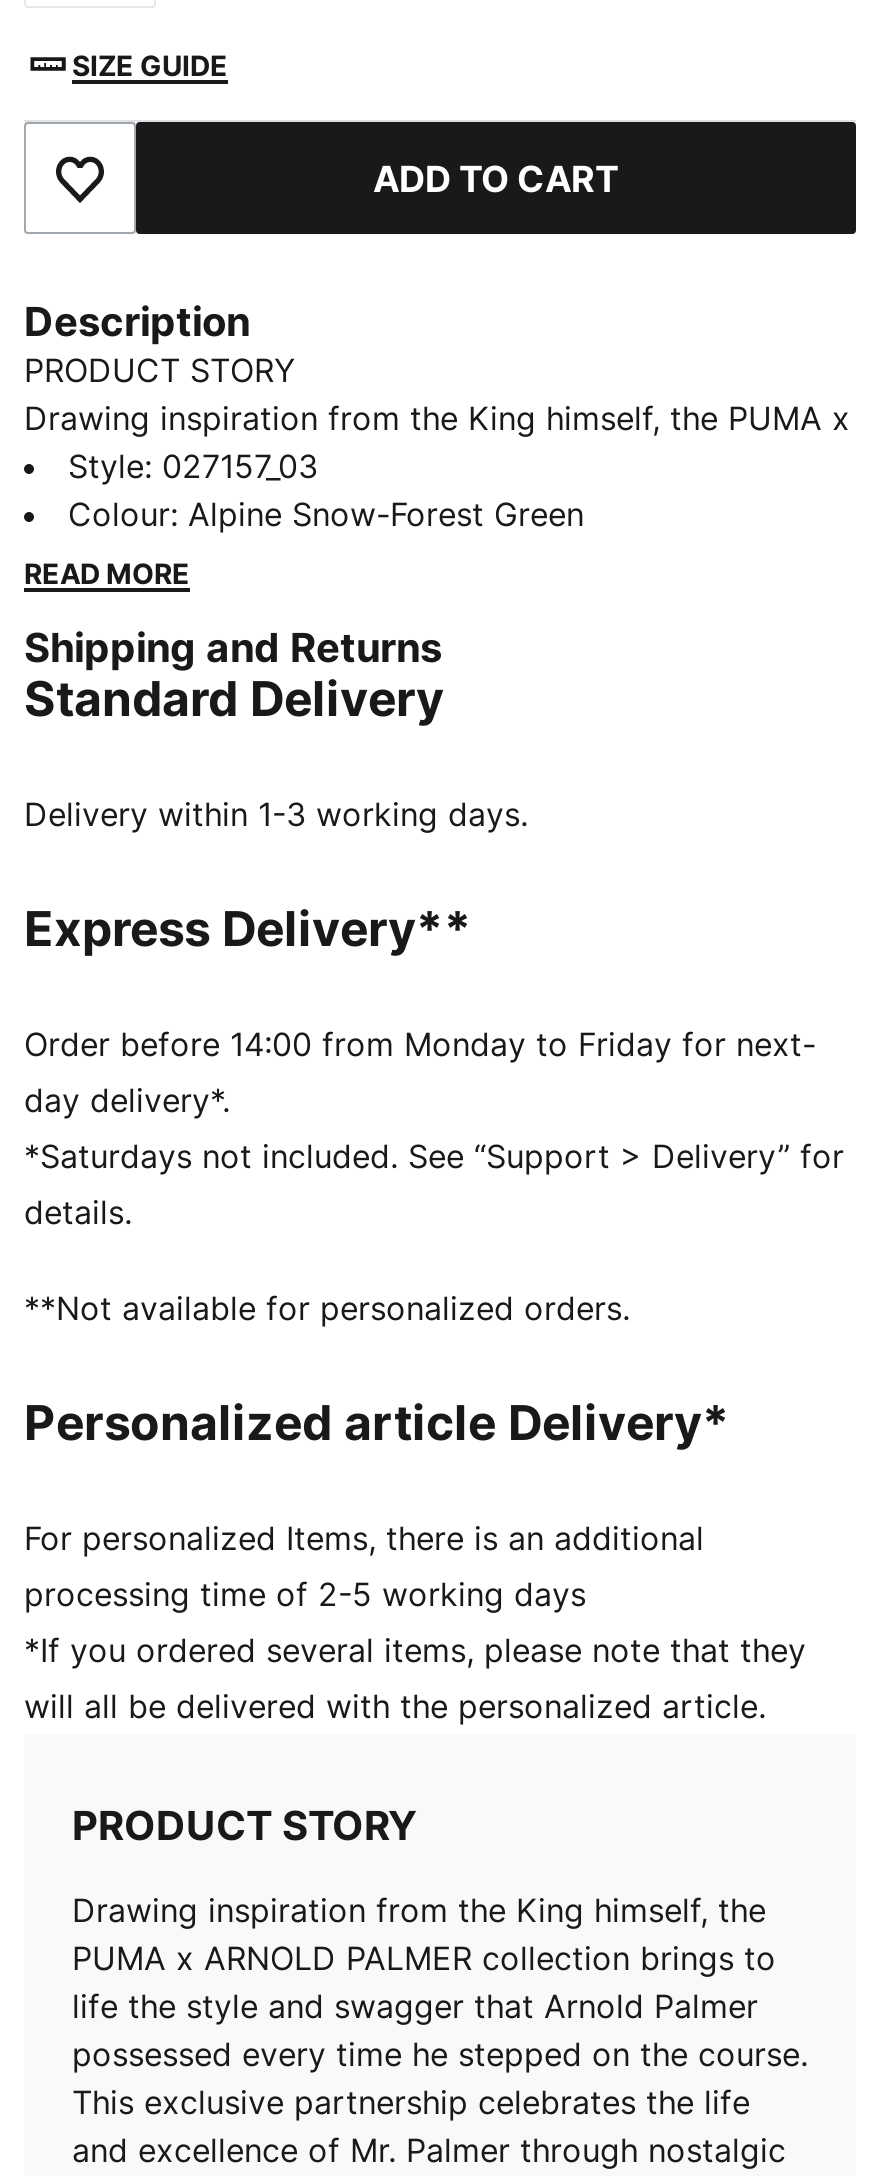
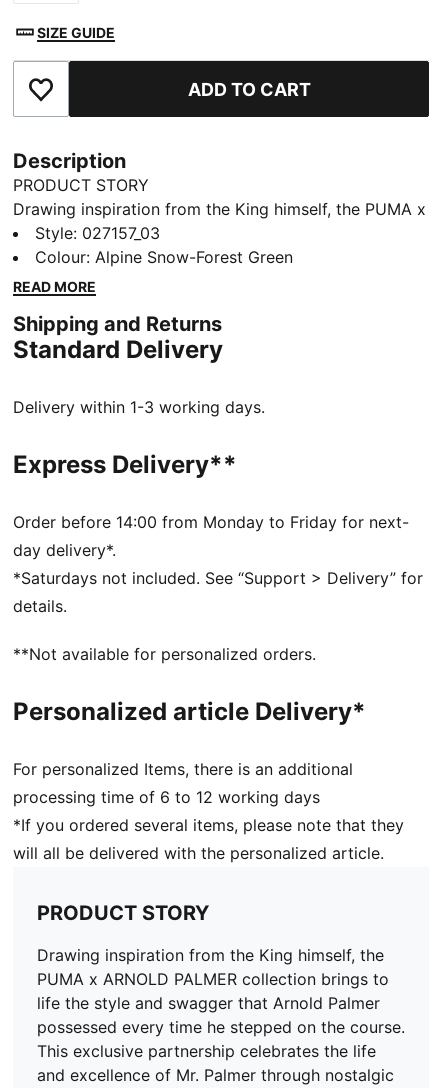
[24,1574,586,1614] processing time of 2-5 working days -> [13,787,320,807] processing time of 6 to 12 working days

